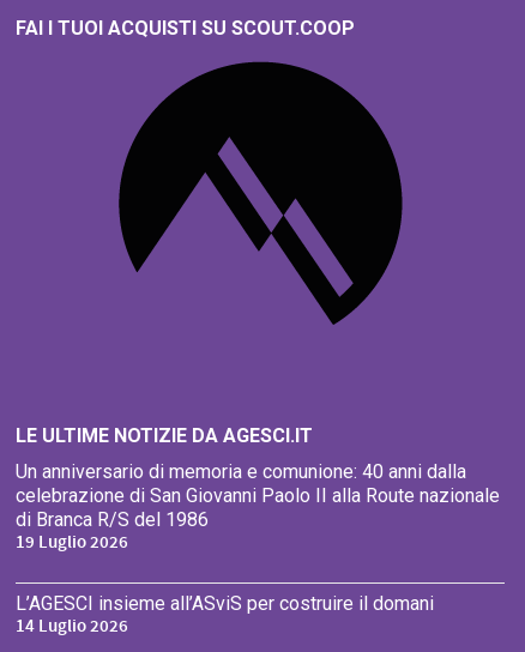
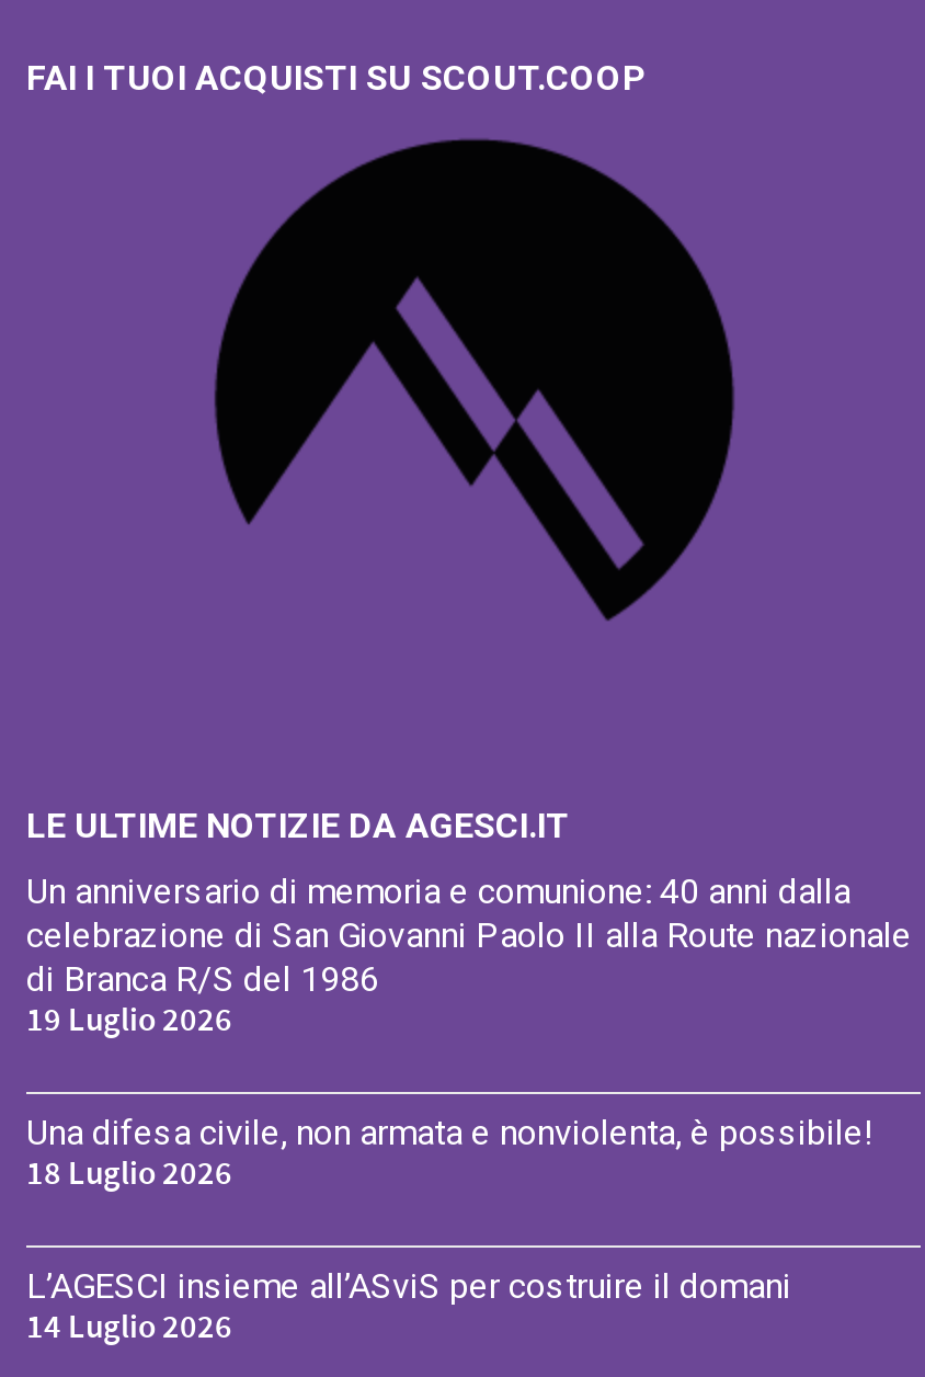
none -> [26,1111,875,1196] Una difesa civile, non armata e nonviolenta, è possibile! | 18 Luglio 2026

